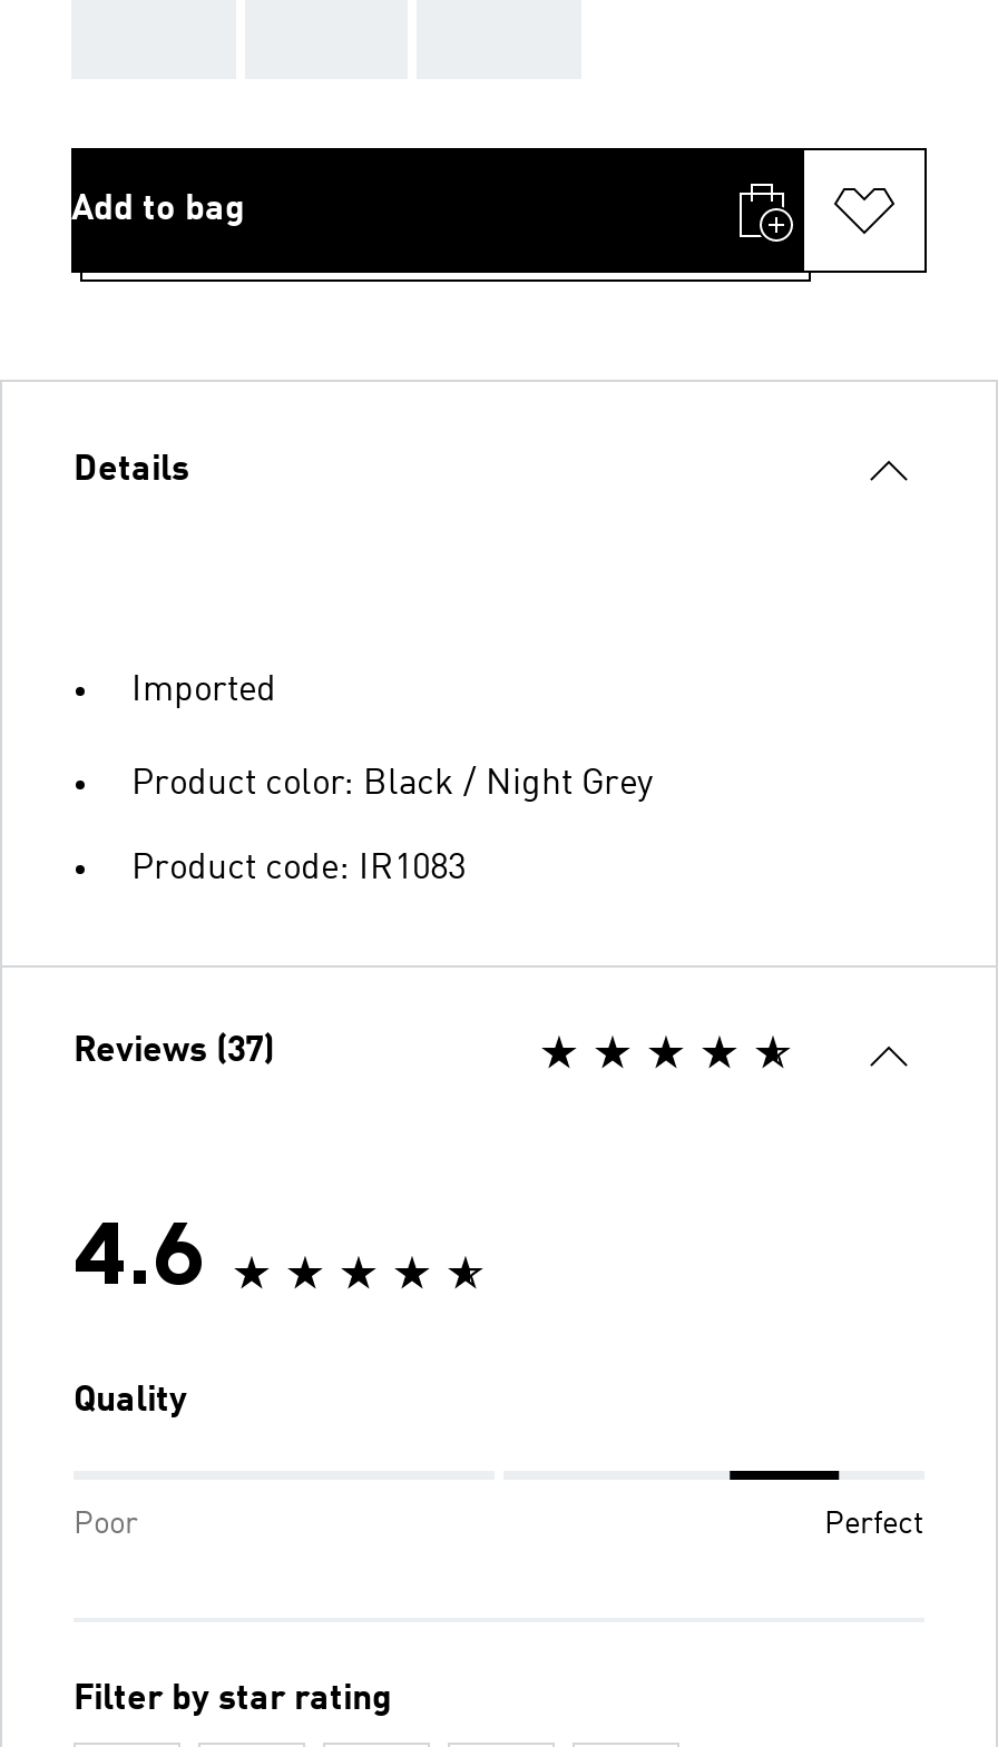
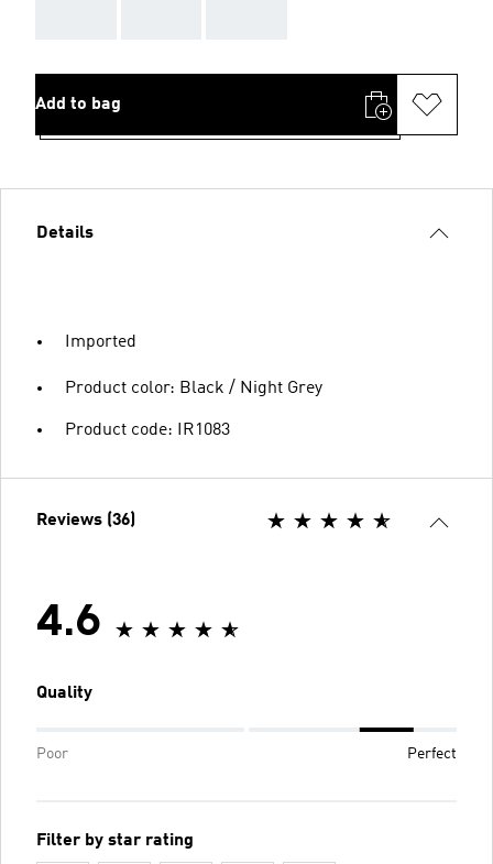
[74,1034,274,1070] Reviews (37) -> [36,512,135,529] Reviews (36)

